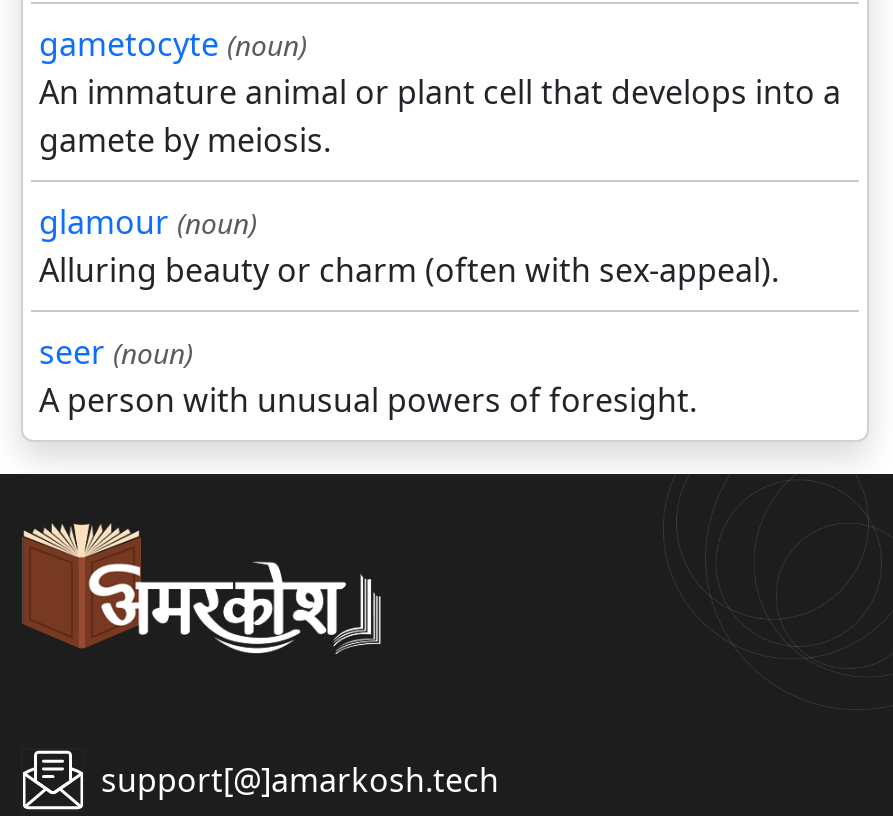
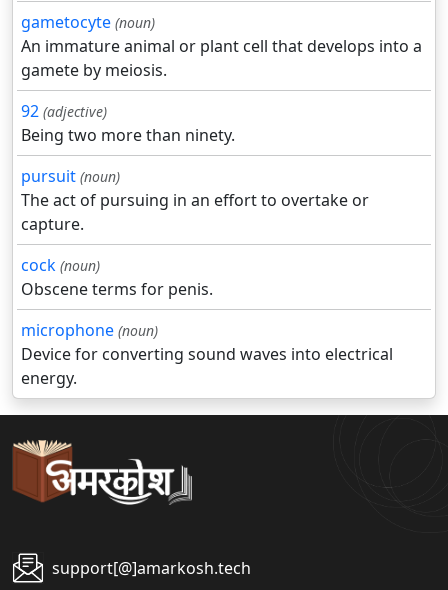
[39,200,779,422] glamour (noun) | Alluring beauty or charm (often with sex-appeal). | seer (noun) | A person with unusual powers of foresight. -> [21,100,393,389] 92 (adjective) | Being two more than ninety. | pursuit (noun) | The act of pursuing in an effort to overtake or | capture. | cock (noun) | Obscene terms for penis. | microphone (noun) | Device for converting sound waves into electrical | energy.

